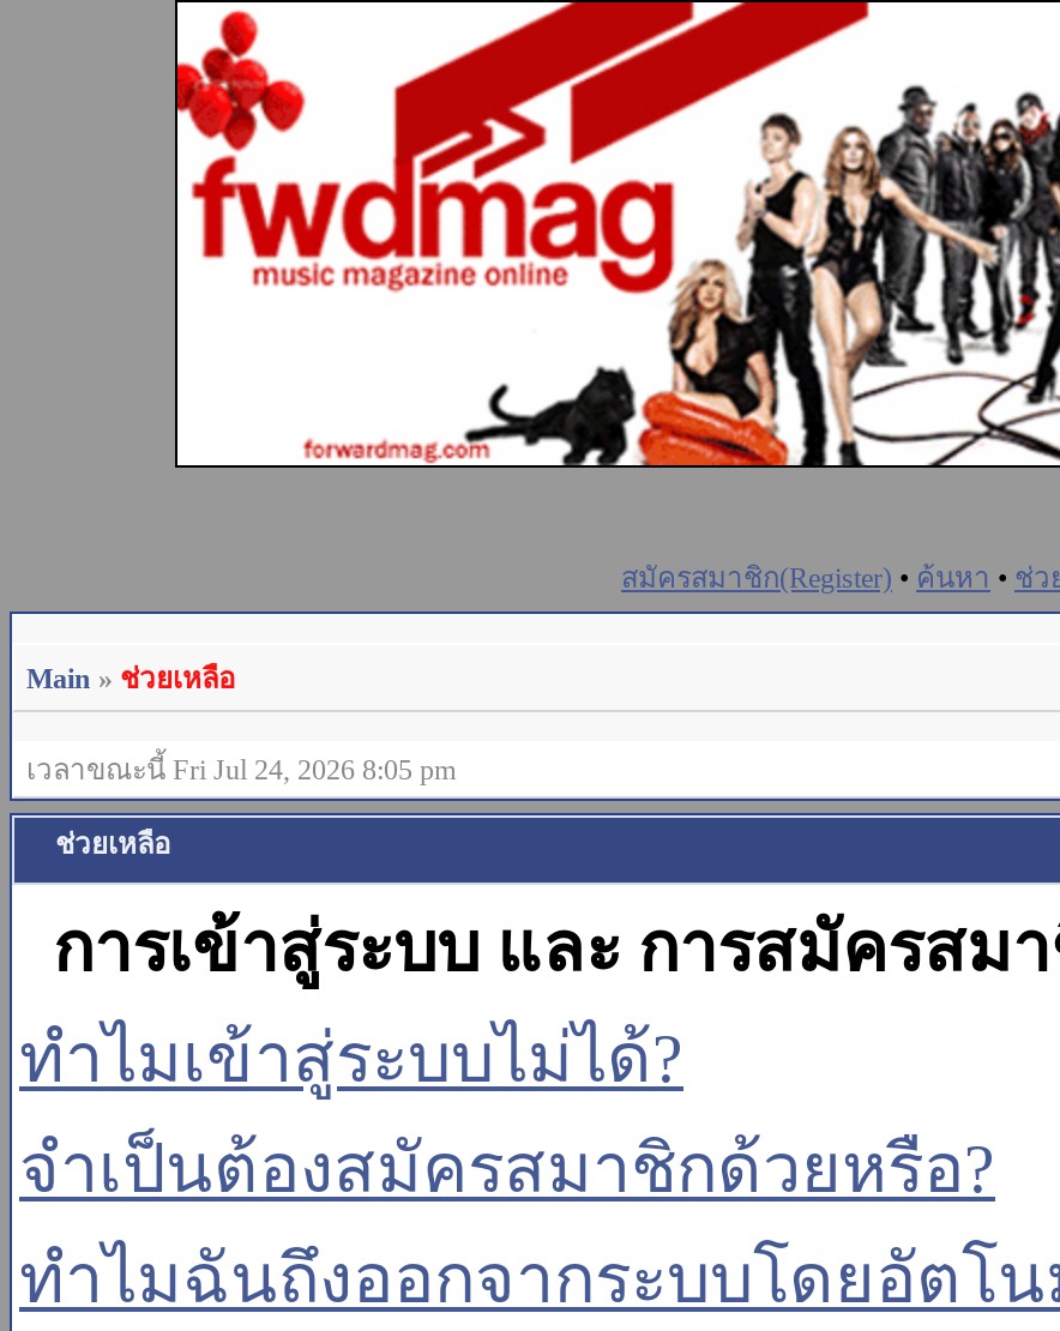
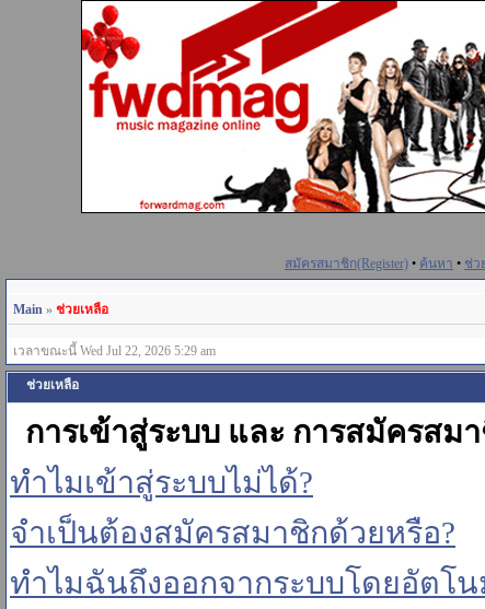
[26,753,456,787] เวลาขณะนี้ Fri Jul 24, 2026 8:05 pm -> [13,343,216,359] เวลาขณะนี้ Wed Jul 22, 2026 5:29 am

